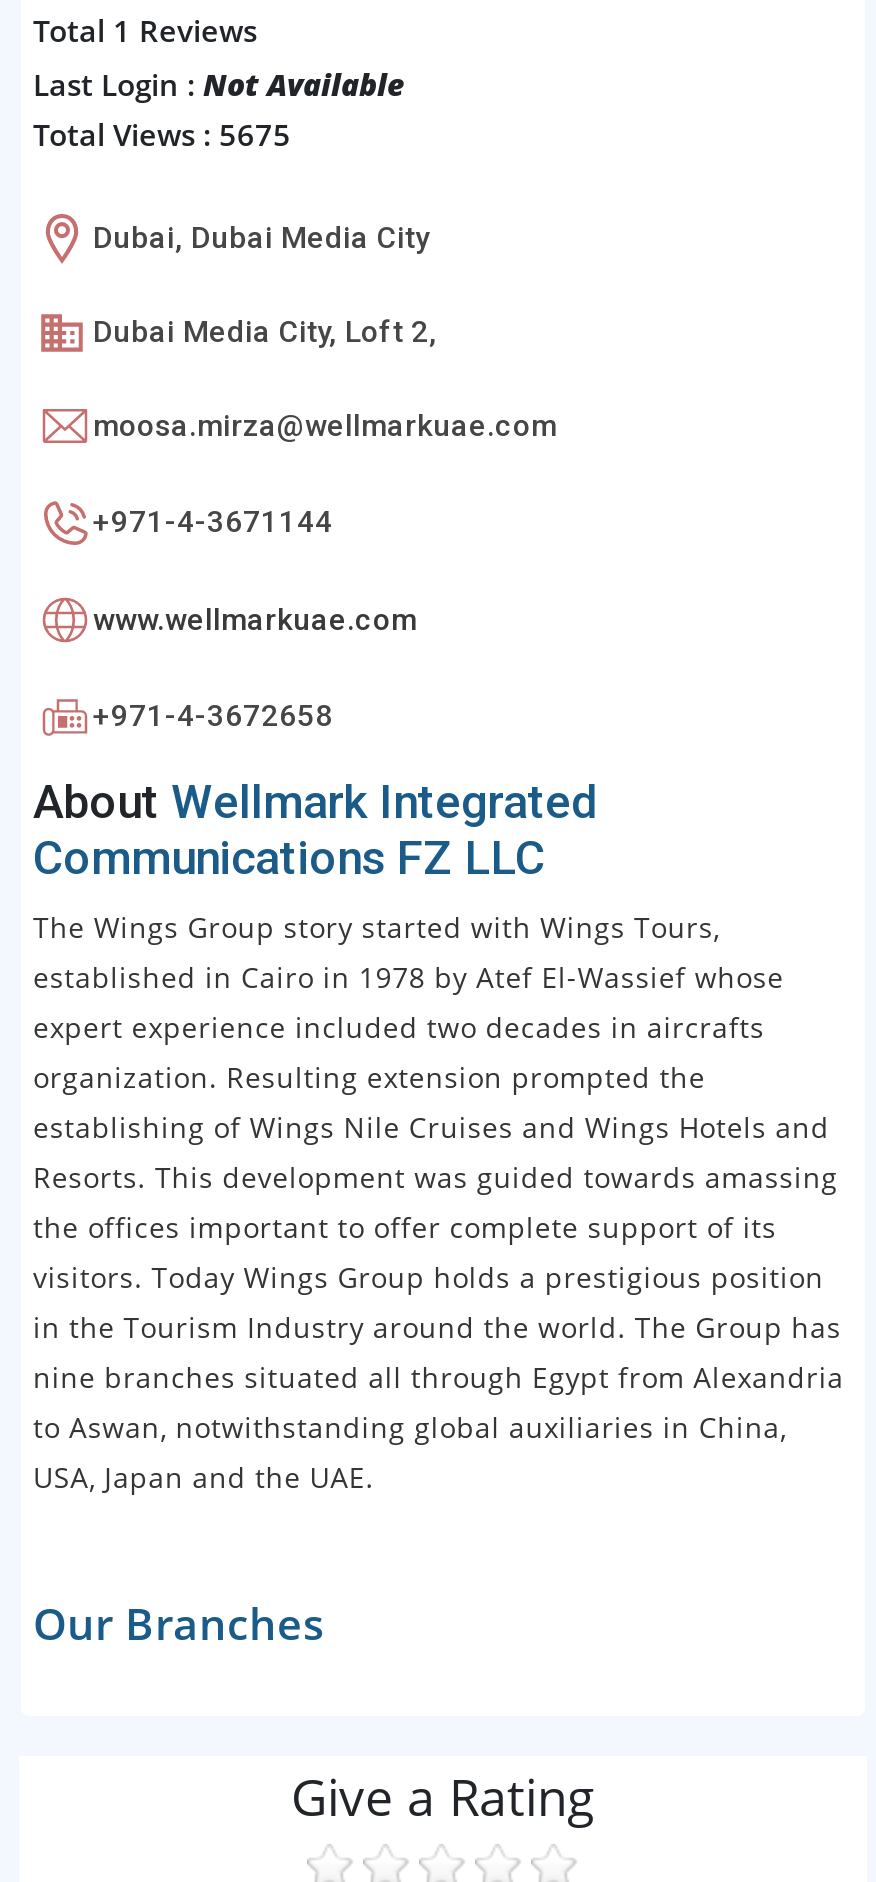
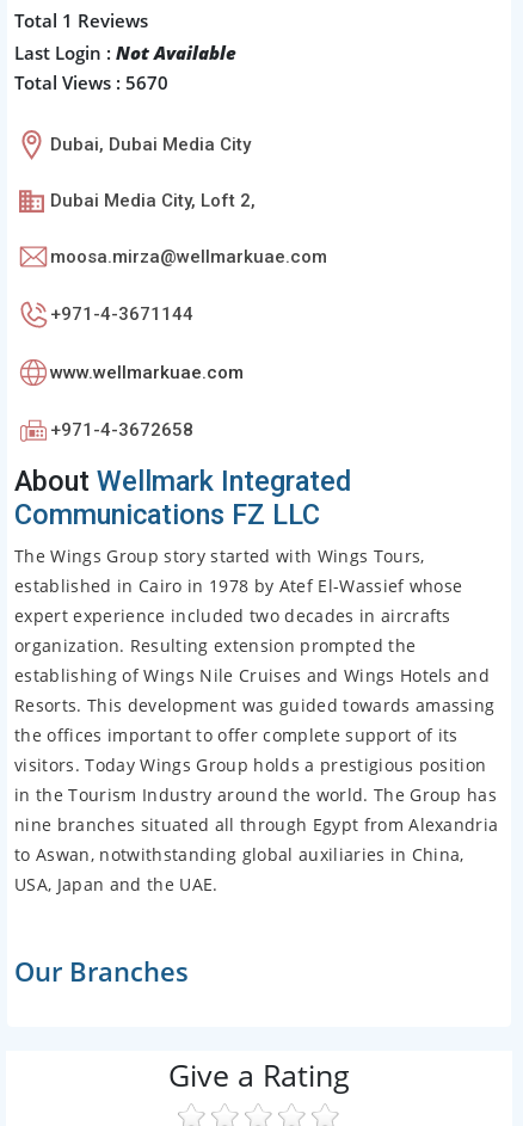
[33,113,291,153] Total Views : 5675 -> [14,70,168,94] Total Views : 5670

